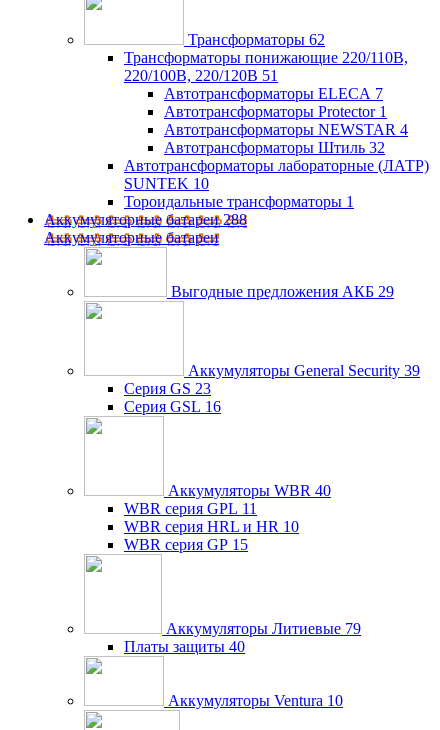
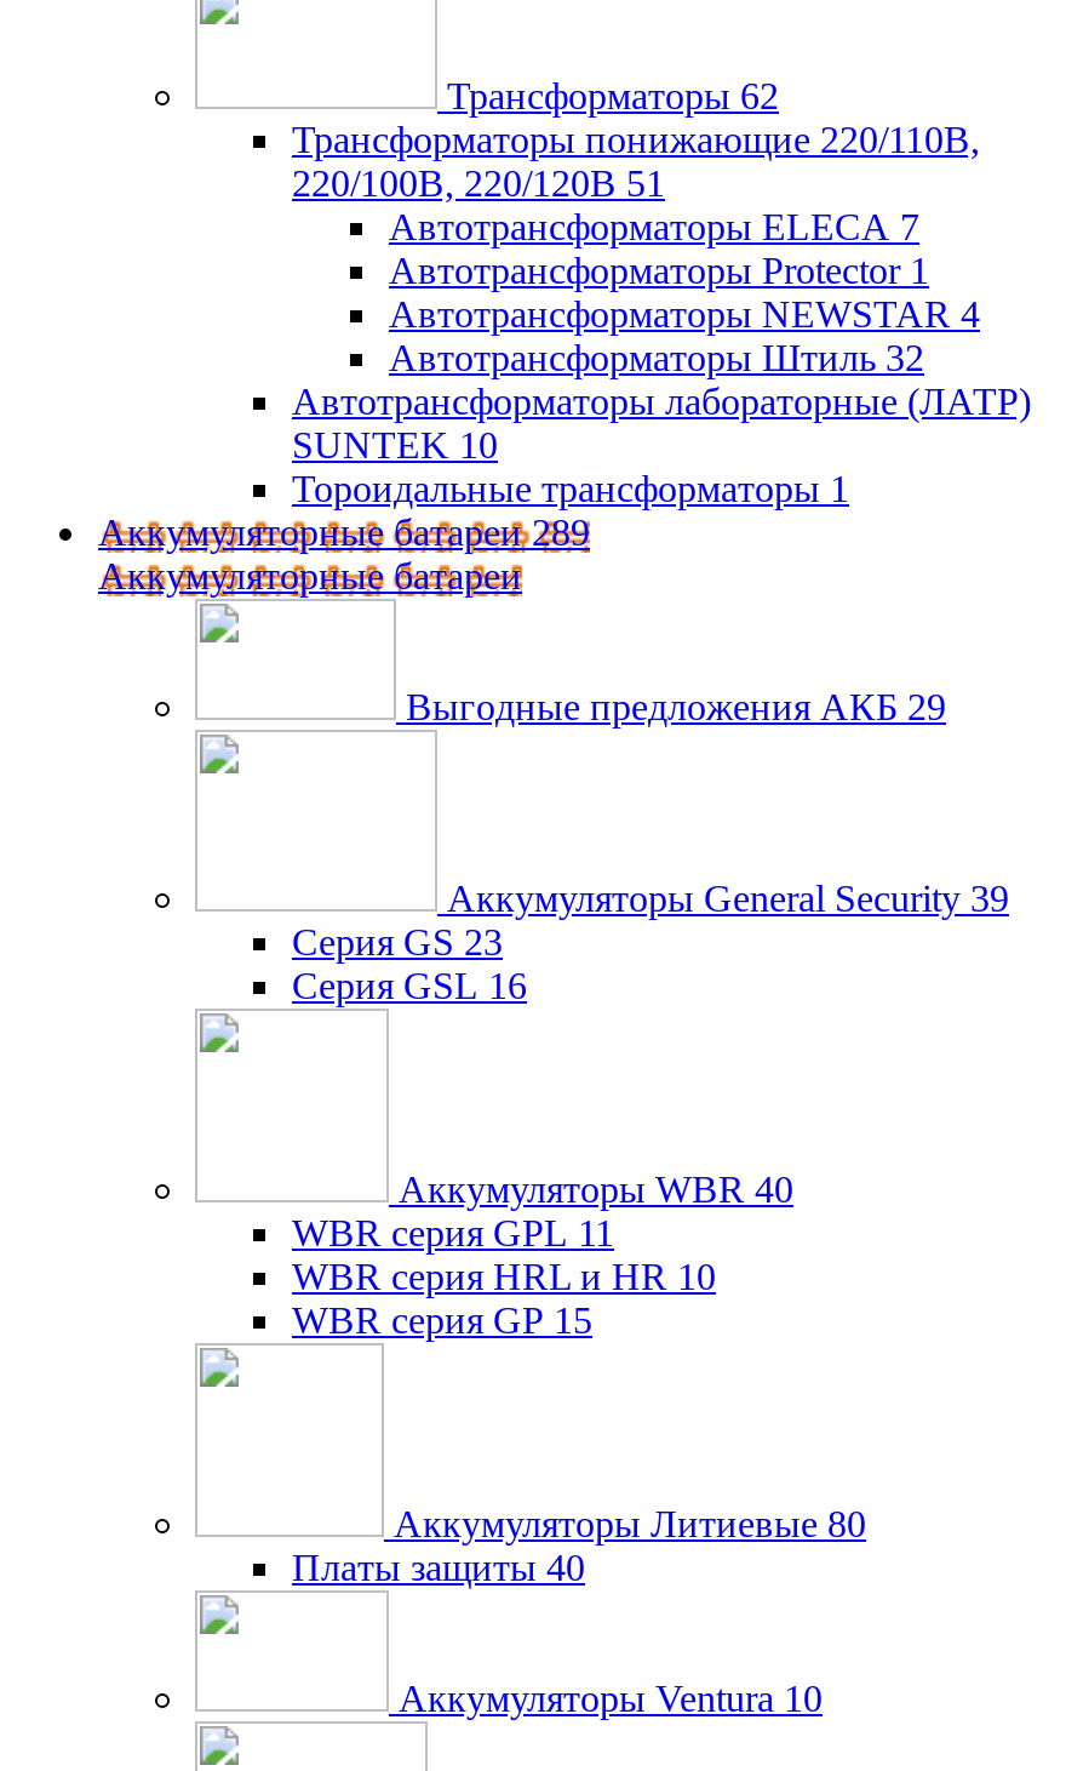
[44,211,247,228] Аккумуляторные батареи 288 -> [98,512,590,553] Аккумуляторные батареи 289
[166,620,361,637] Аккумуляторы Литиевые 79 -> [394,1504,866,1545] Аккумуляторы Литиевые 80

